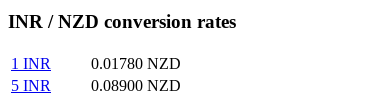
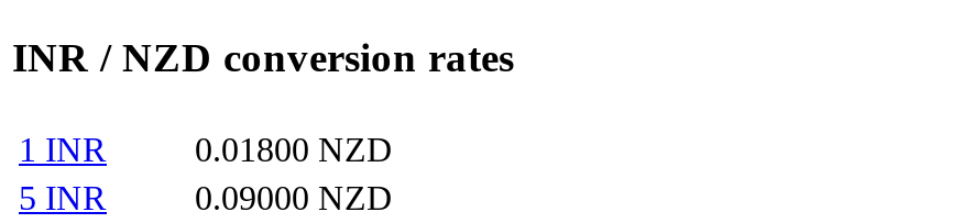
[91,55,181,72] 0.01780 NZD -> [195,131,393,168] 0.01800 NZD
[91,77,181,94] 0.08900 NZD -> [195,179,393,216] 0.09000 NZD

